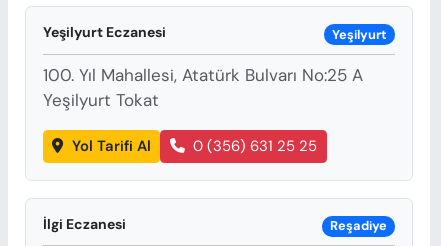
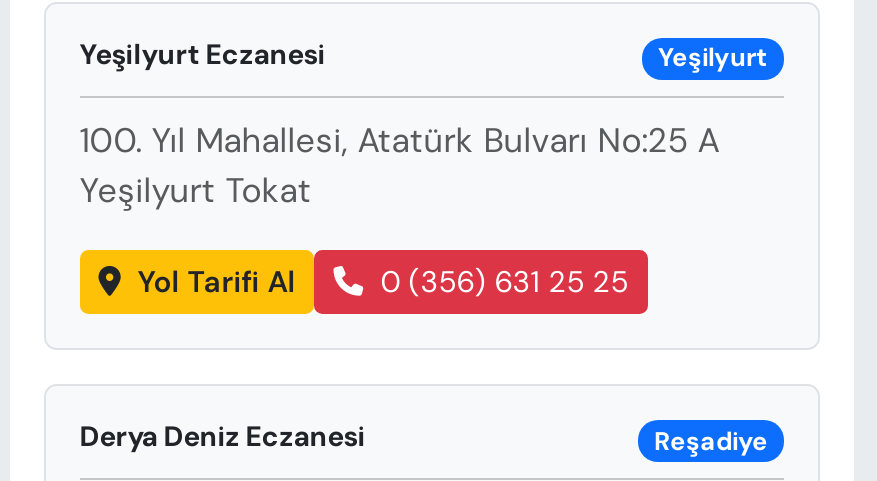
[43,215,126,233] İlgi Eczanesi -> [80,418,366,454] Derya Deniz Eczanesi

